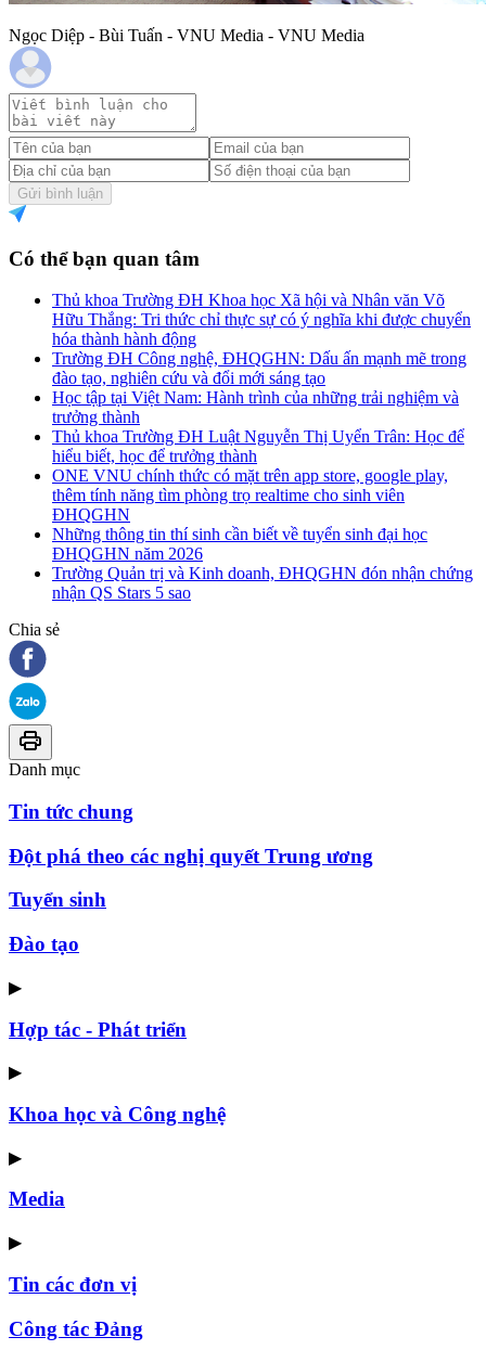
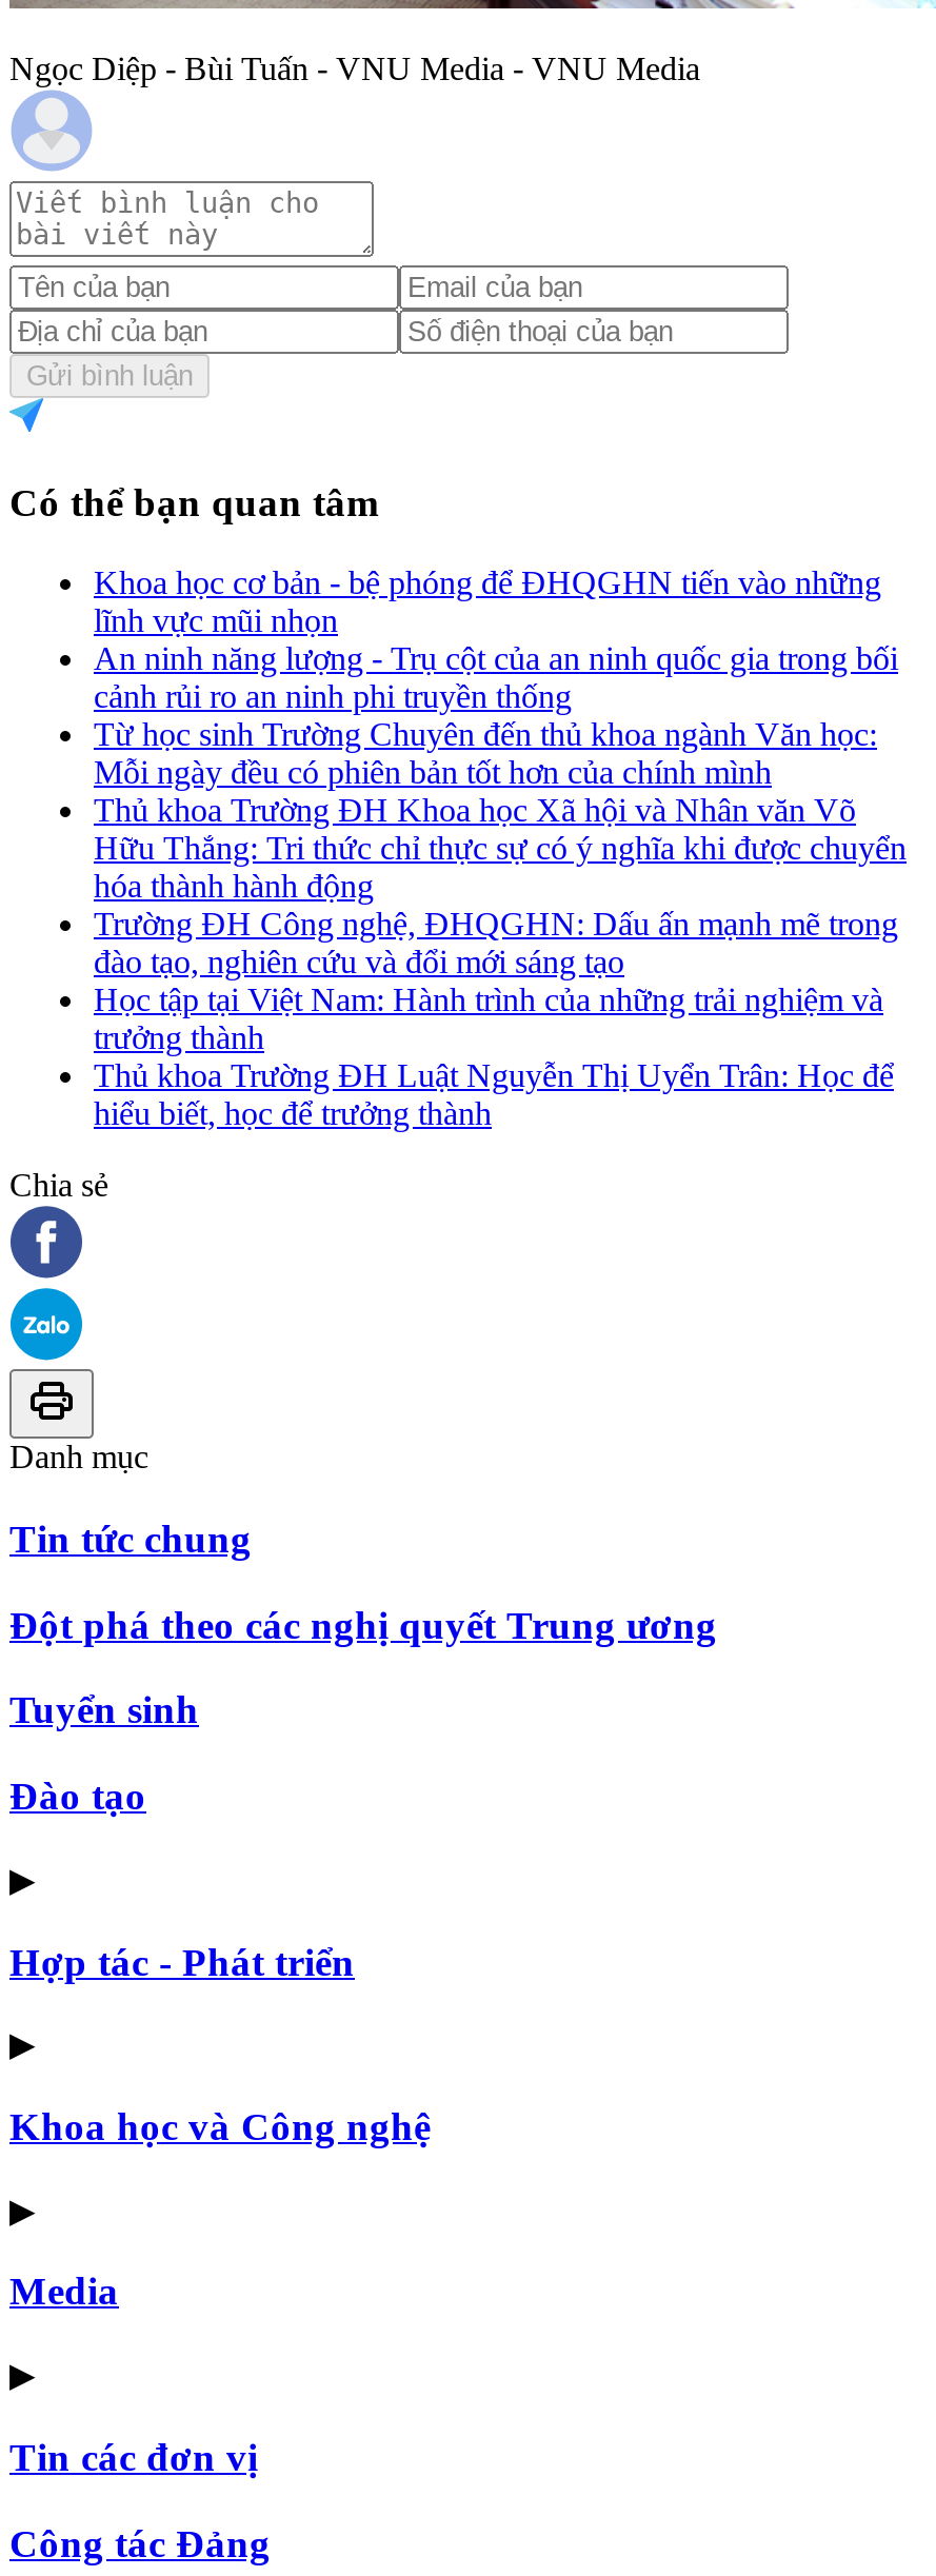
none -> [94,565,898,790] Khoa học cơ bản - bệ phóng để ĐHQGHN tiến vào những | lĩnh vực mũi nhọn | An ninh năng lượng - Trụ cột của an ninh quốc gia trong bối | cảnh rủi ro an ninh phi truyền thống | Từ học sinh Trường Chuyên đến thủ khoa ngành Văn học: | Mỗi ngày đều có phiên bản tốt hơn của chính mình
moved [52,291,471,465] -> [94,792,907,1132]: Thủ khoa Trường ĐH Khoa học Xã hội và Nhân văn Võ | Hữu Thắng: Tri thức chỉ thực sự có ý nghĩa khi được chuyển | hóa thành hành động | ... | Thủ khoa Trường ĐH Luật Nguyễn Thị Uyển Trân: Học để | hiểu biết, học để trưởng thành
[52,466,473,602] ONE VNU chính thức có mặt trên app store, google play, | thêm tính năng tìm phòng trọ realtime cho sinh viên | ĐHQGHN | Những thông tin thí sinh cần biết về tuyển sinh đại học | ĐHQGHN năm 2026 | Trường Quản trị và Kinh doanh, ĐHQGHN đón nhận chứng | nhận QS Stars 5 sao -> none

